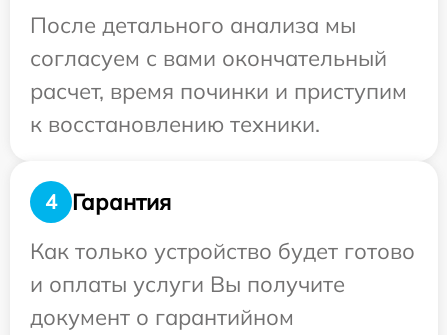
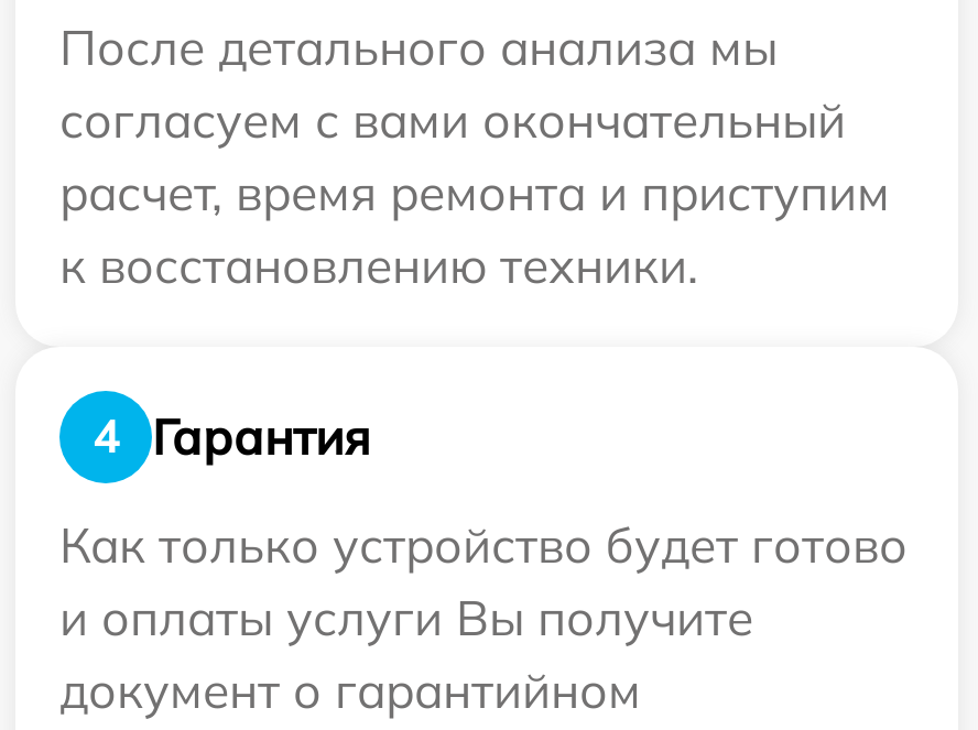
[30,77,407,105] расчет, время починки и приступим -> [59,162,890,224] расчет, время ремонта и приступим

